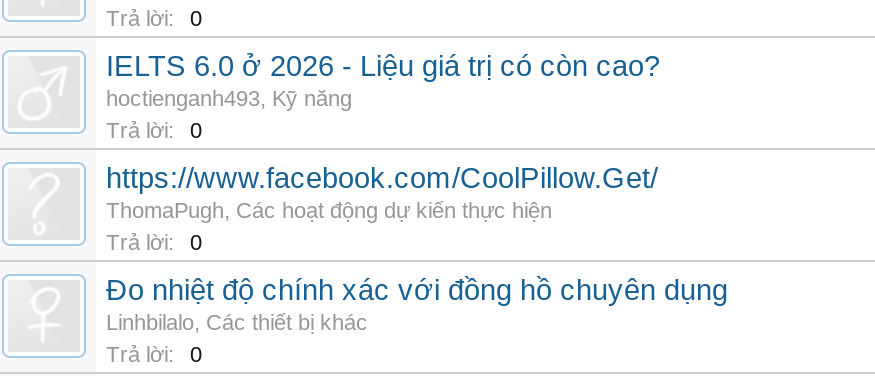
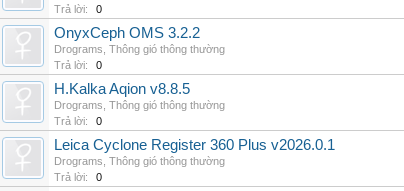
[106,50,660,110] IELTS 6.0 ở 2026 - Liệu giá trị có còn cao? | hoctienganh493, Kỹ năng -> [54,25,225,55] OnyxCeph OMS 3.2.2 | Drograms, Thông gió thông thường
[106,162,658,222] https://www.facebook.com/CoolPillow.Get/ | ThomaPugh, Các hoạt động dự kiến thực hiện -> [54,81,225,111] H.Kalka Aqion v8.8.5 | Drograms, Thông gió thông thường
[106,274,728,334] Đo nhiệt độ chính xác với đồng hồ chuyên dụng | Linhbilalo, Các thiết bị khác -> [54,137,335,167] Leica Cyclone Register 360 Plus v2026.0.1 | Drograms, Thông gió thông thường

